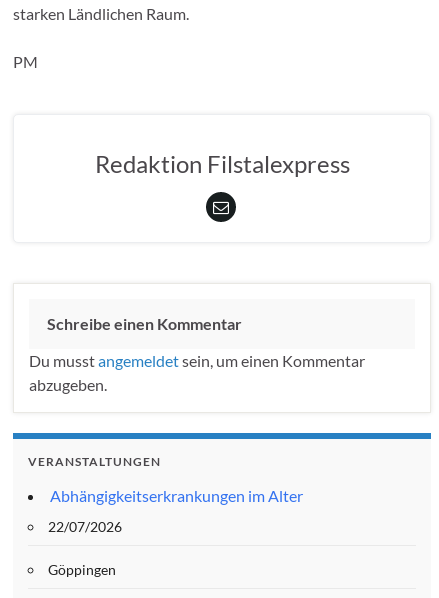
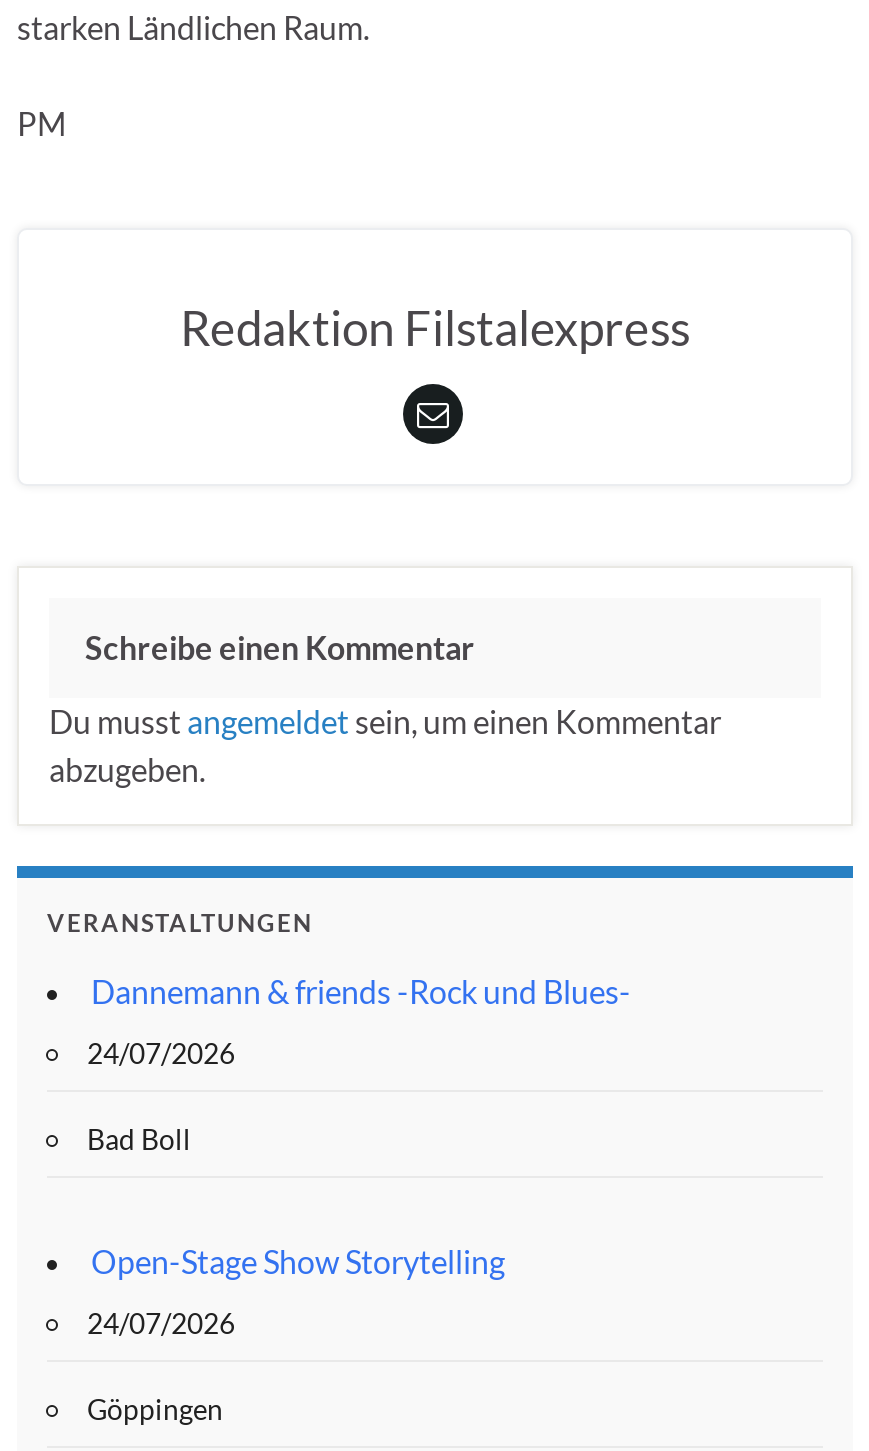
[48,486,303,535] Abhängigkeitserkrankungen im Alter | 22/07/2026 -> [87,972,631,1340] Dannemann & friends -Rock und Blues- | 24/07/2026 | Bad Boll | Open-Stage Show Storytelling | 24/07/2026

